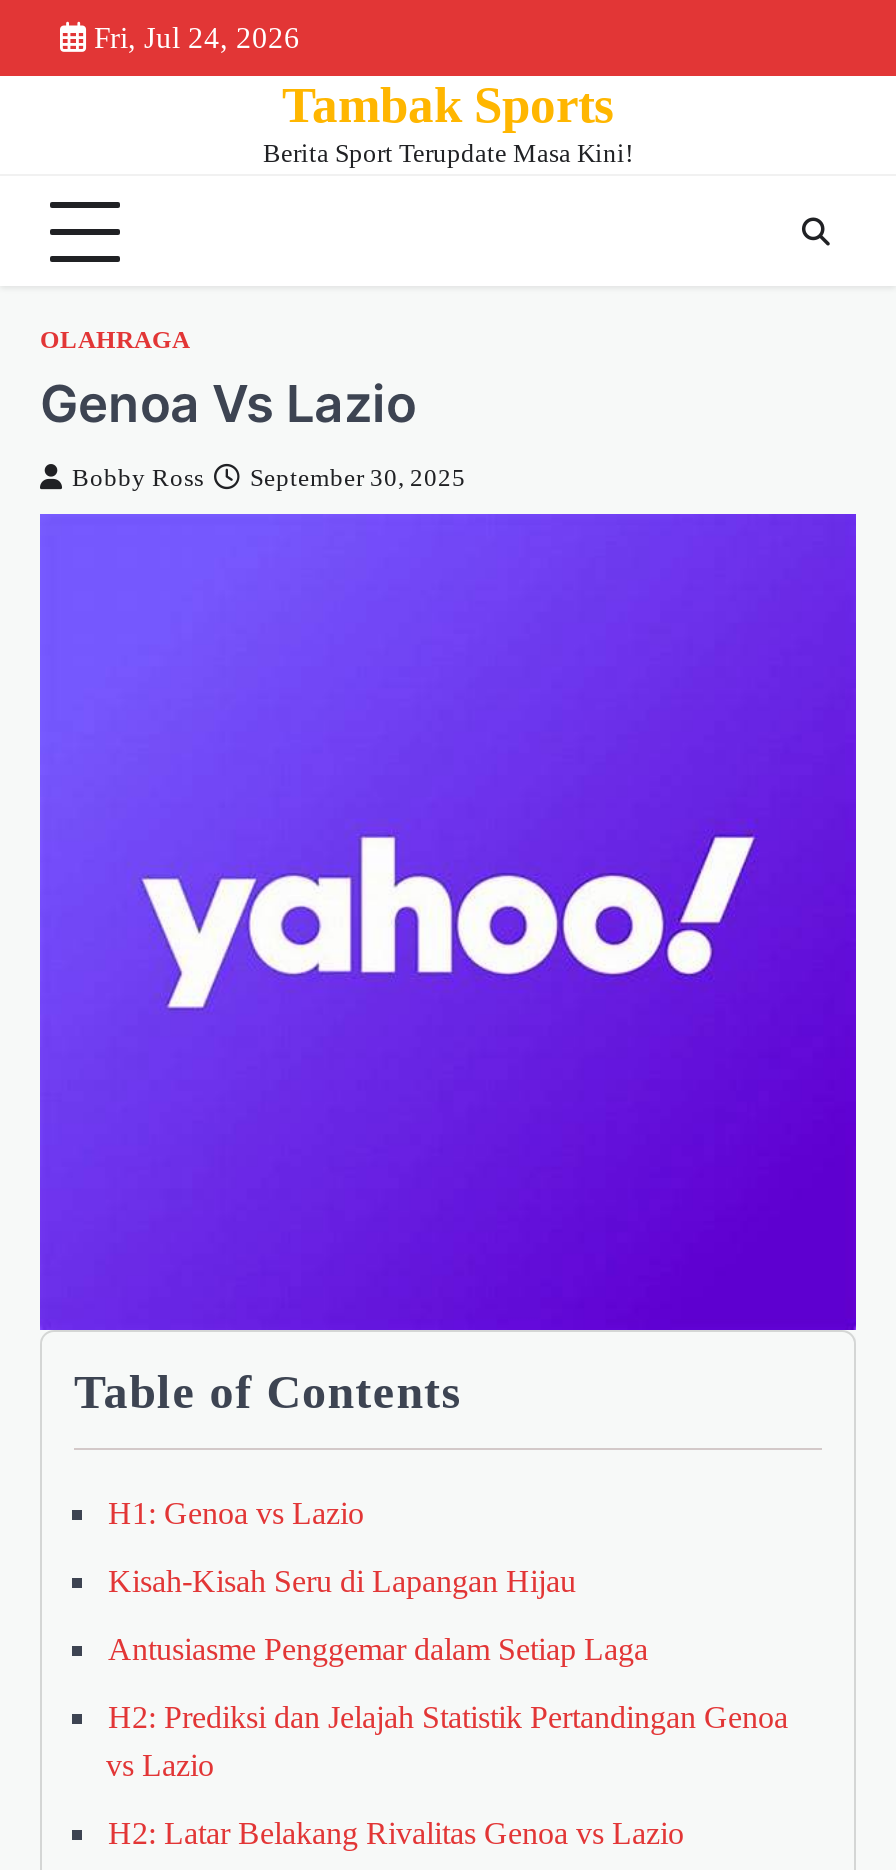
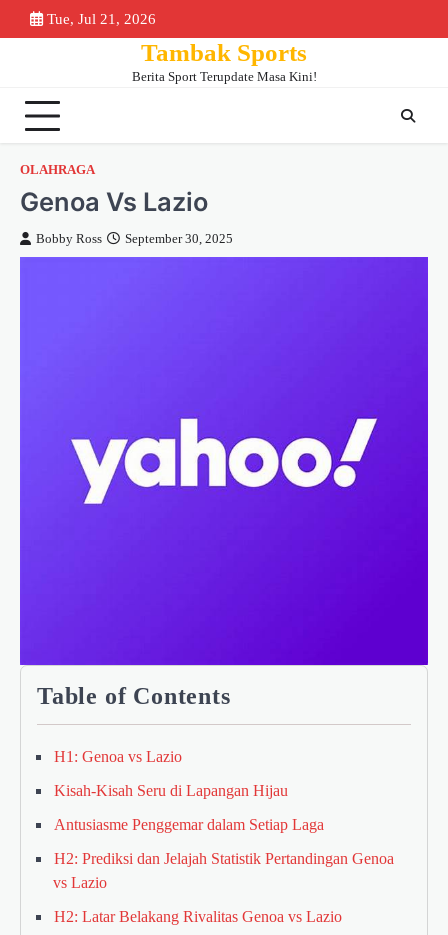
[94,22,300,54] Fri, Jul 24, 2026 -> [47,11,156,27] Tue, Jul 21, 2026

